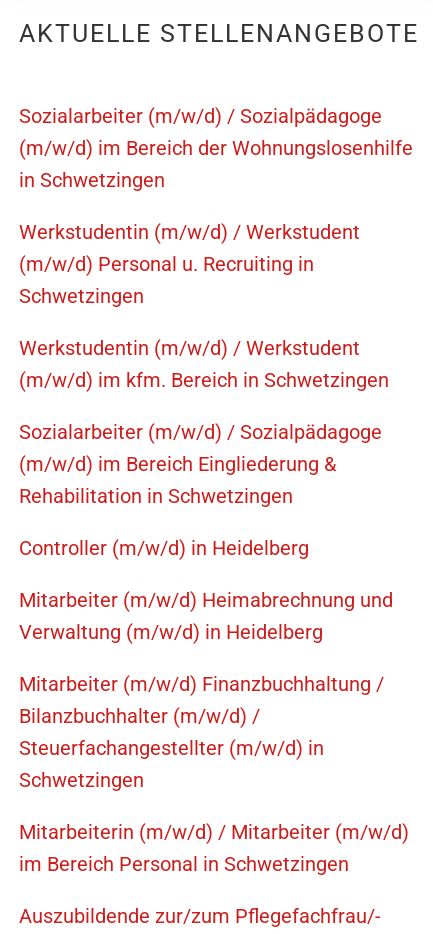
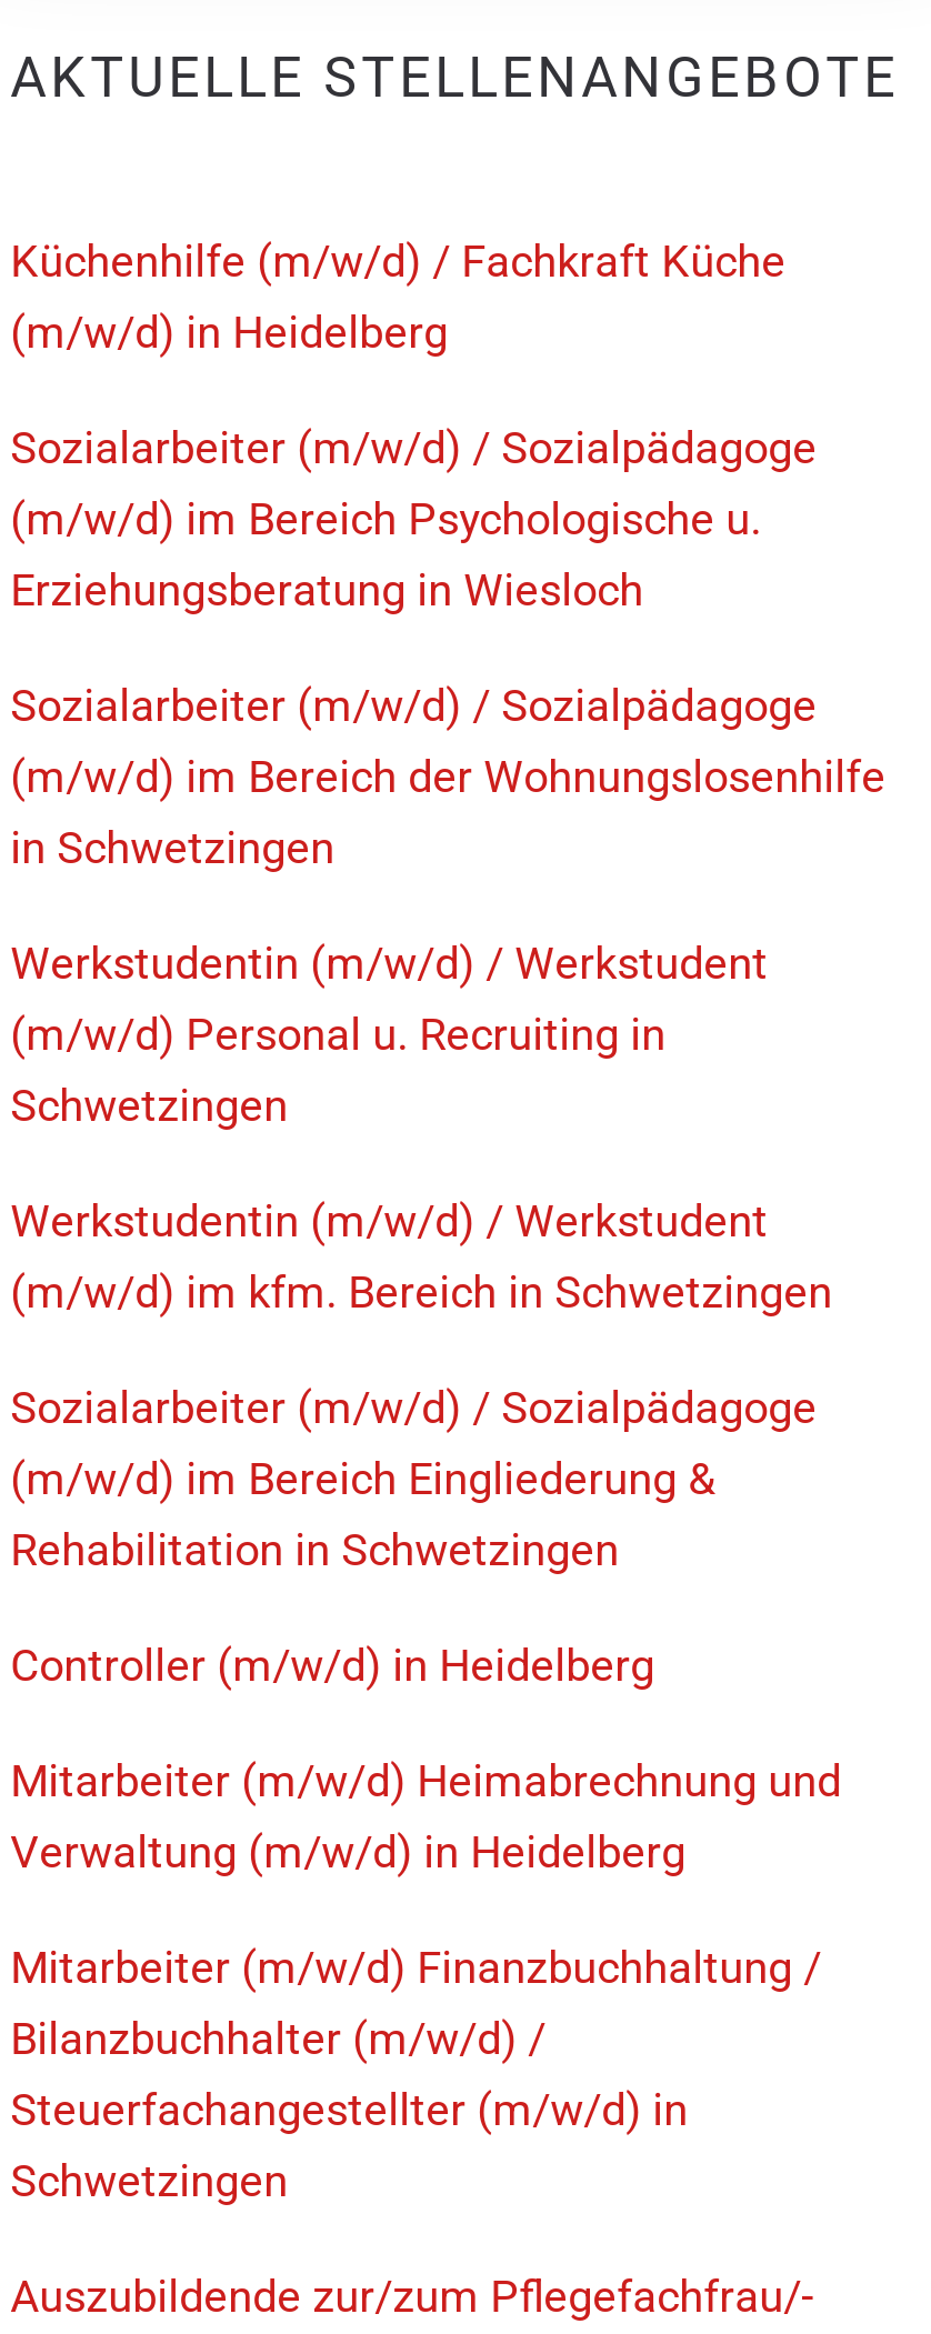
none -> [10,234,817,617] Küchenhilfe (m/w/d) / Fachkraft Küche | (m/w/d) in Heidelberg | Sozialarbeiter (m/w/d) / Sozialpädagoge | (m/w/d) im Bereich Psychologische u. | Erziehungsberatung in Wiesloch
moved [19,104,413,792] -> [10,679,886,2207]: Sozialarbeiter (m/w/d) / Sozialpädagoge | (m/w/d) im Bereich der Wohnungslosenhilfe | in Schwetzingen | ... | Steuerfachangestellter (m/w/d) in | Schwetzingen
[19,820,409,876] Mitarbeiterin (m/w/d) / Mitarbeiter (m/w/d) | im Bereich Personal in Schwetzingen -> none

